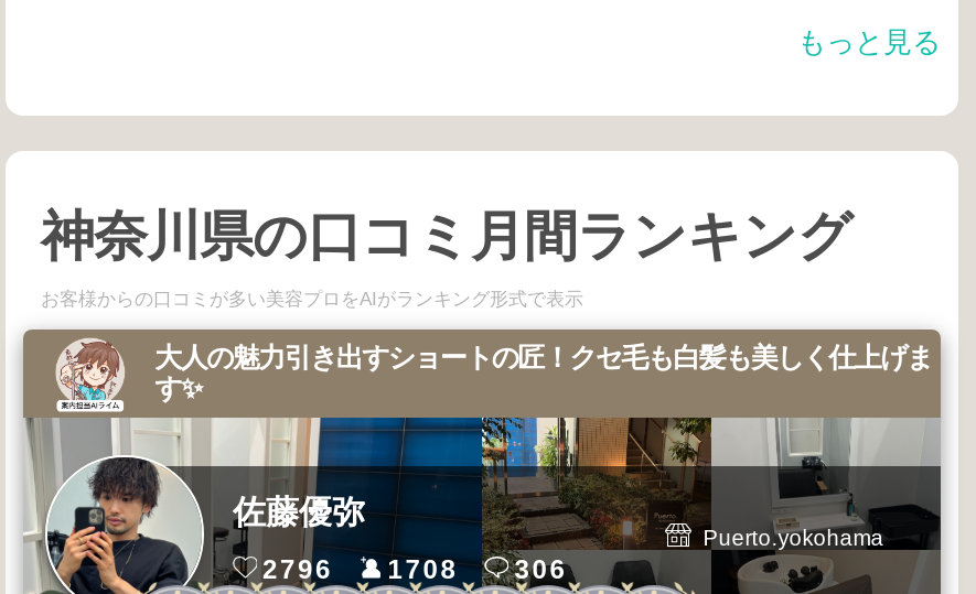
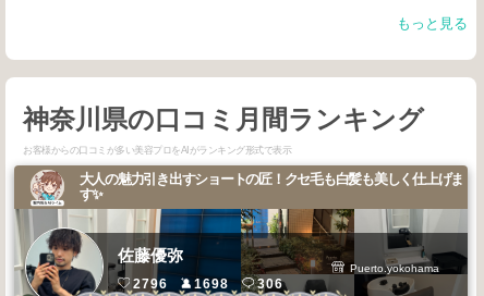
[262,553,567,584] 2796 1708 306 -> [132,276,283,291] 2796 1698 306

